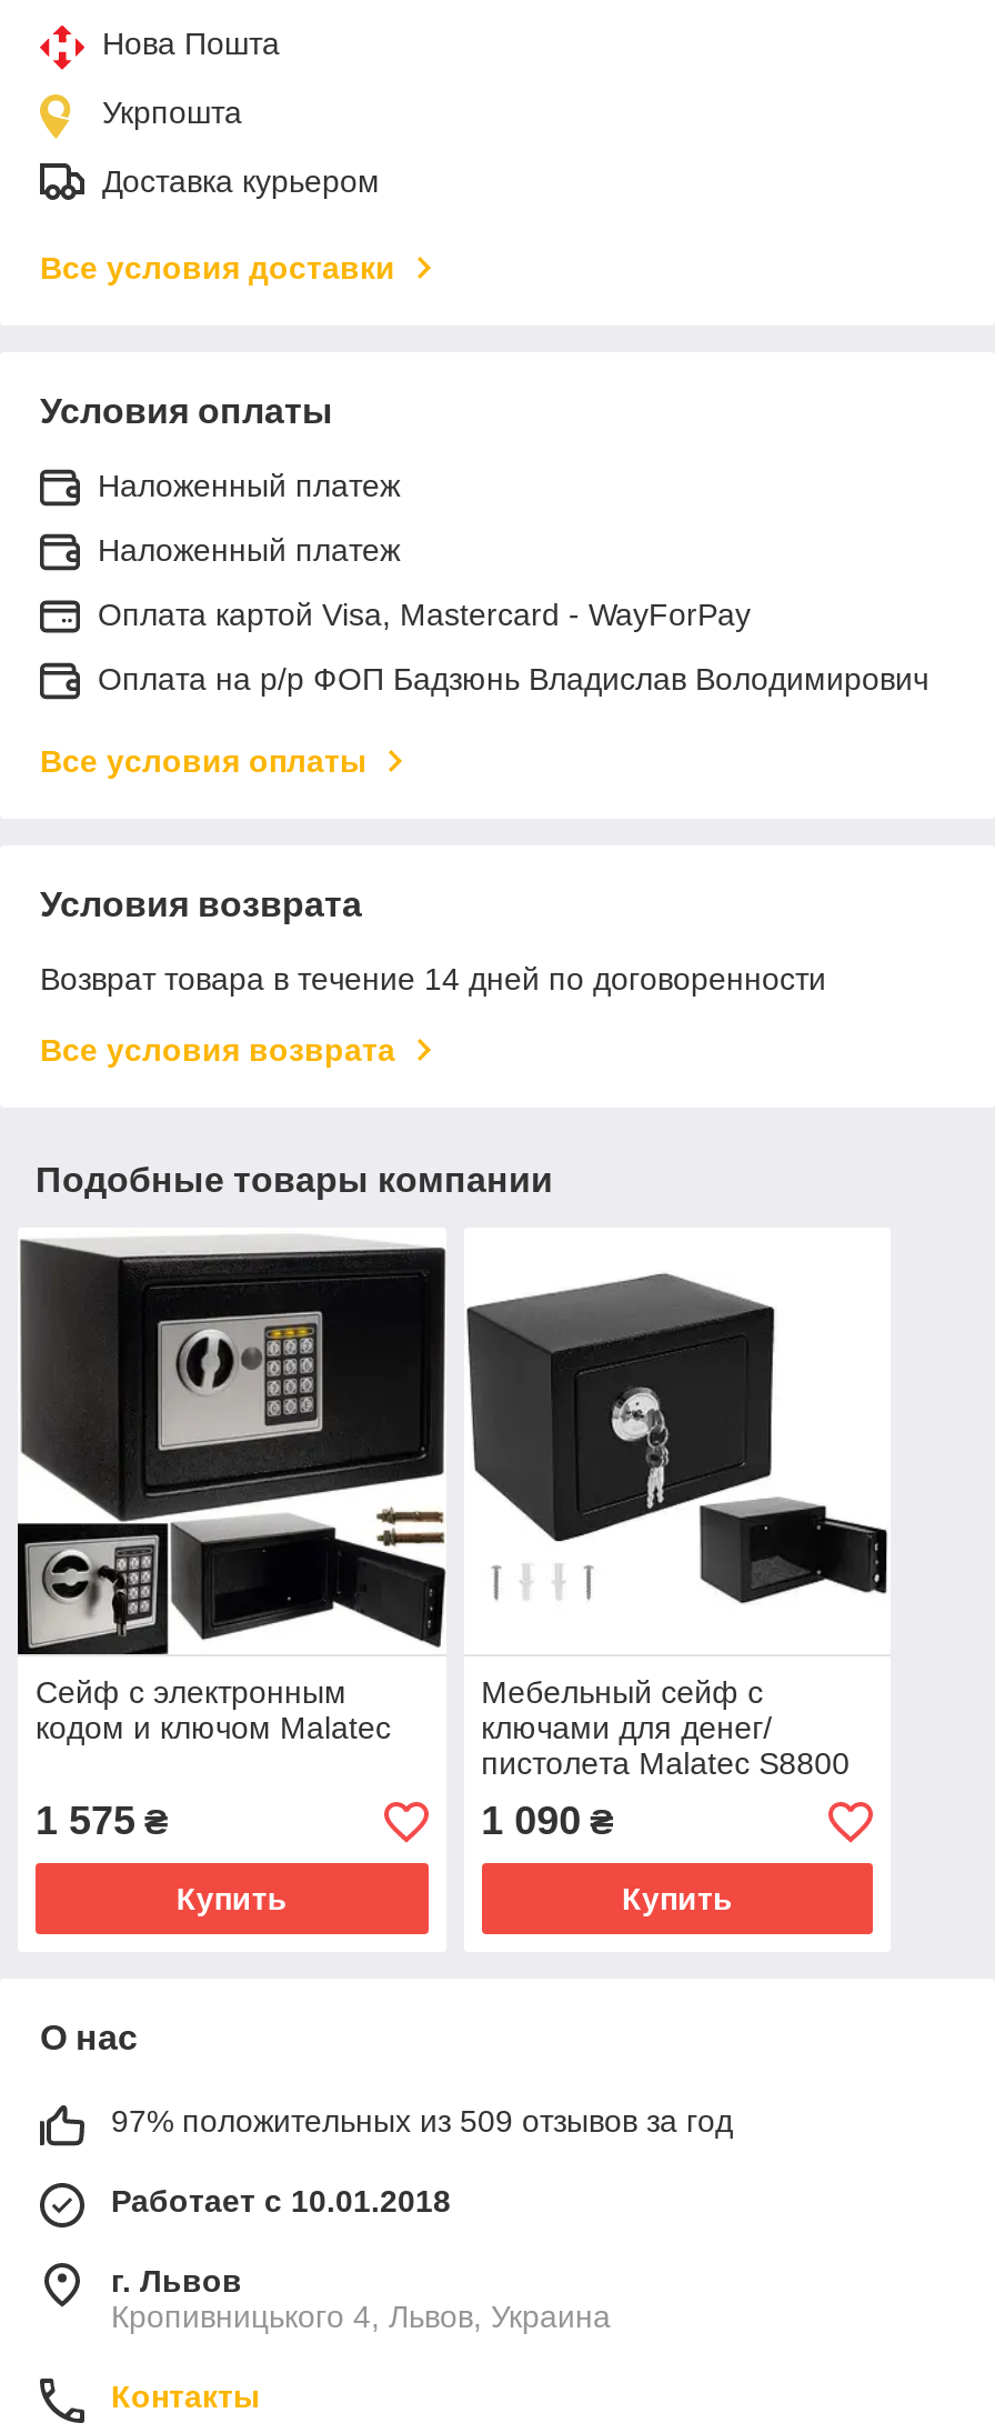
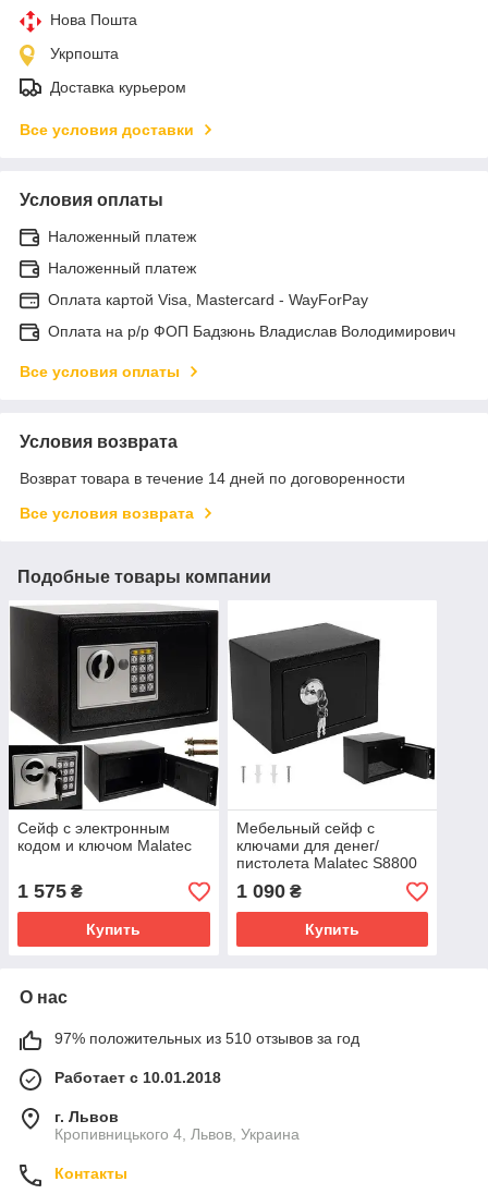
[111,2104,733,2139] 97% положительных из 509 отзывов за год -> [54,1030,359,1047] 97% положительных из 510 отзывов за год

